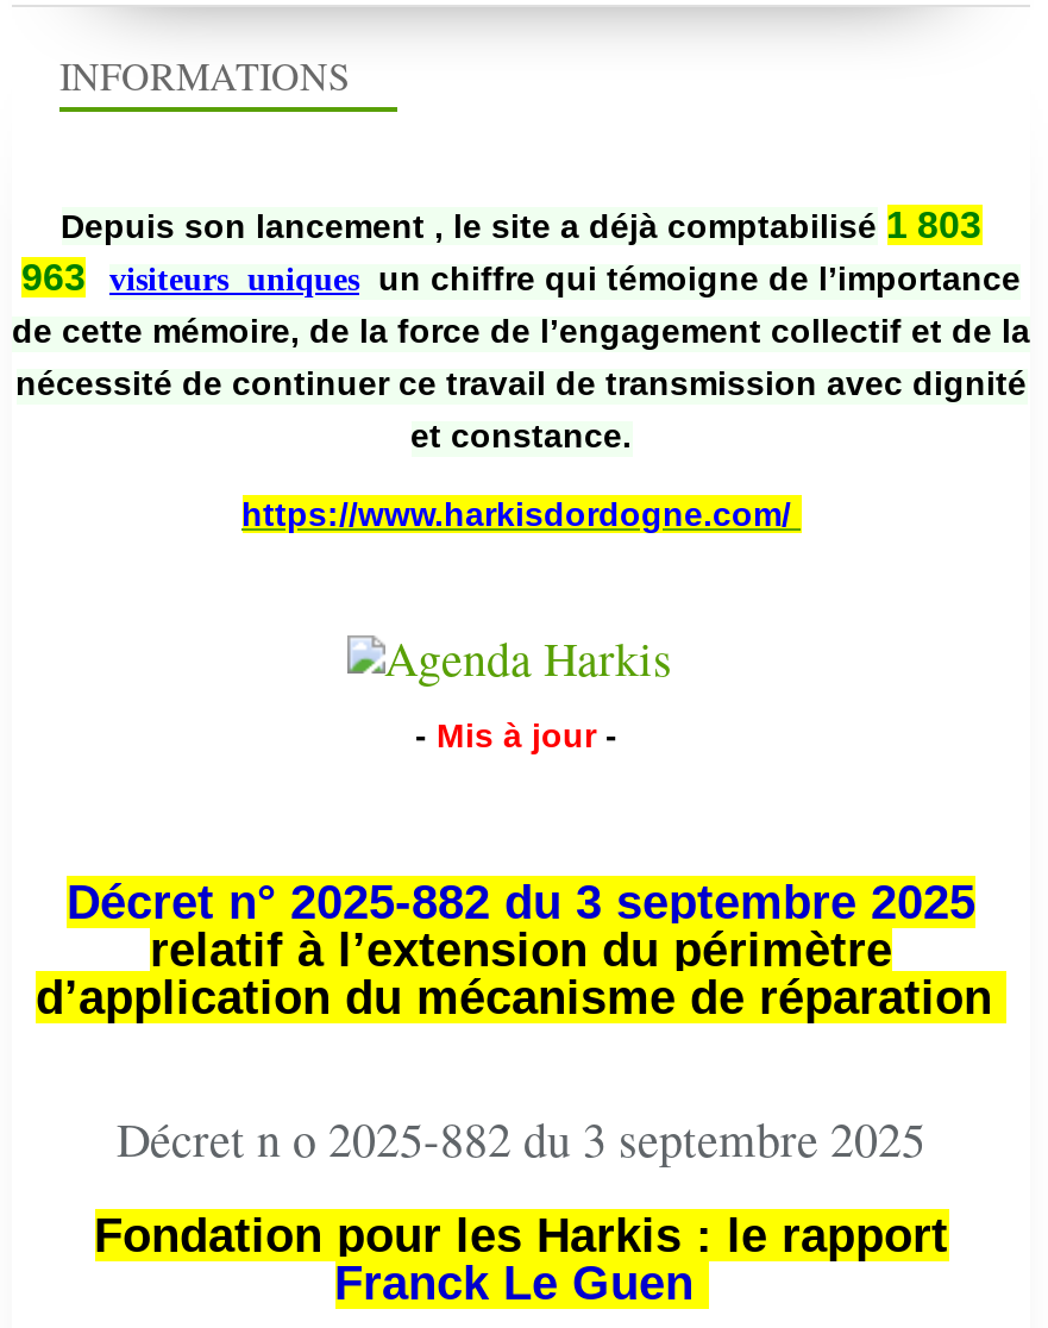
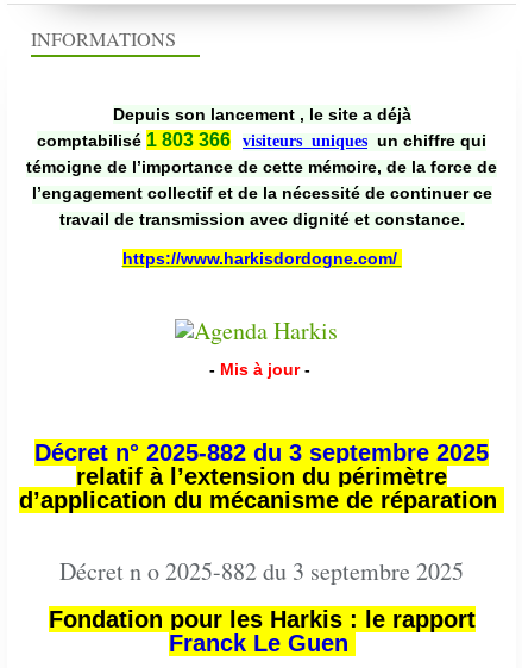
[12,204,1030,454] Depuis son lancement , le site a déjà comptabilisé 1 803 | 963 | visiteurs uniques un chiffre qui témoigne de l’importance | de cette mémoire, de la force de l’engagement collectif et de la | nécessité de continuer ce travail de transmission avec dignité | et constance. -> [26,105,497,228] Depuis son lancement , le site a déjà | comptabilisé 1 803 366 | visiteurs uniques un chiffre qui | témoigne de l’importance de cette mémoire, de la force de | l’engagement collectif et de la nécessité de continuer ce | travail de transmission avec dignité et constance.

